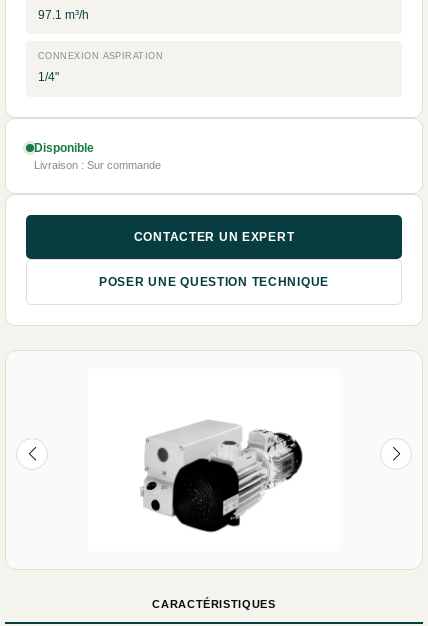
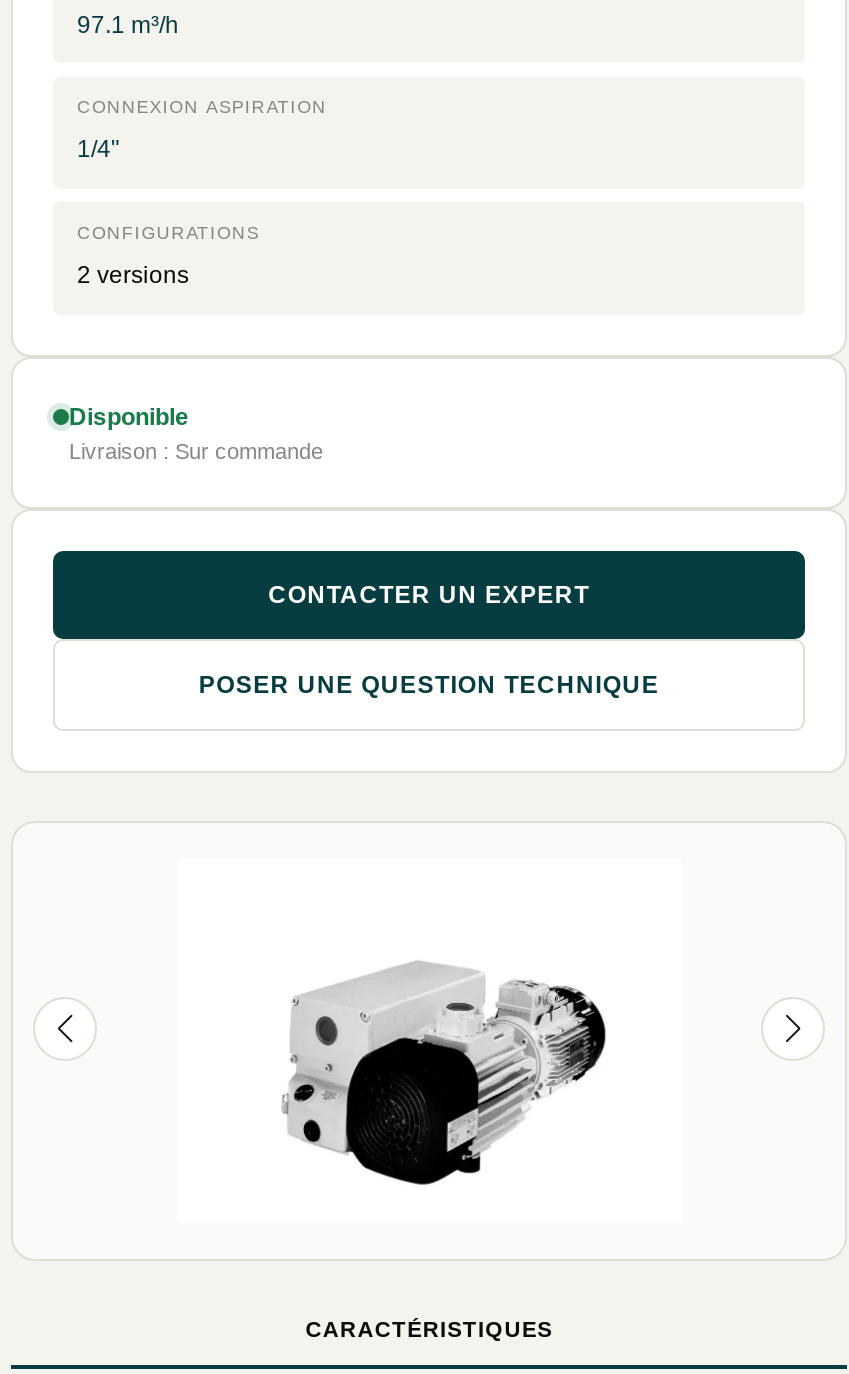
none -> [77,223,260,289] CONFIGURATIONS | 2 versions

